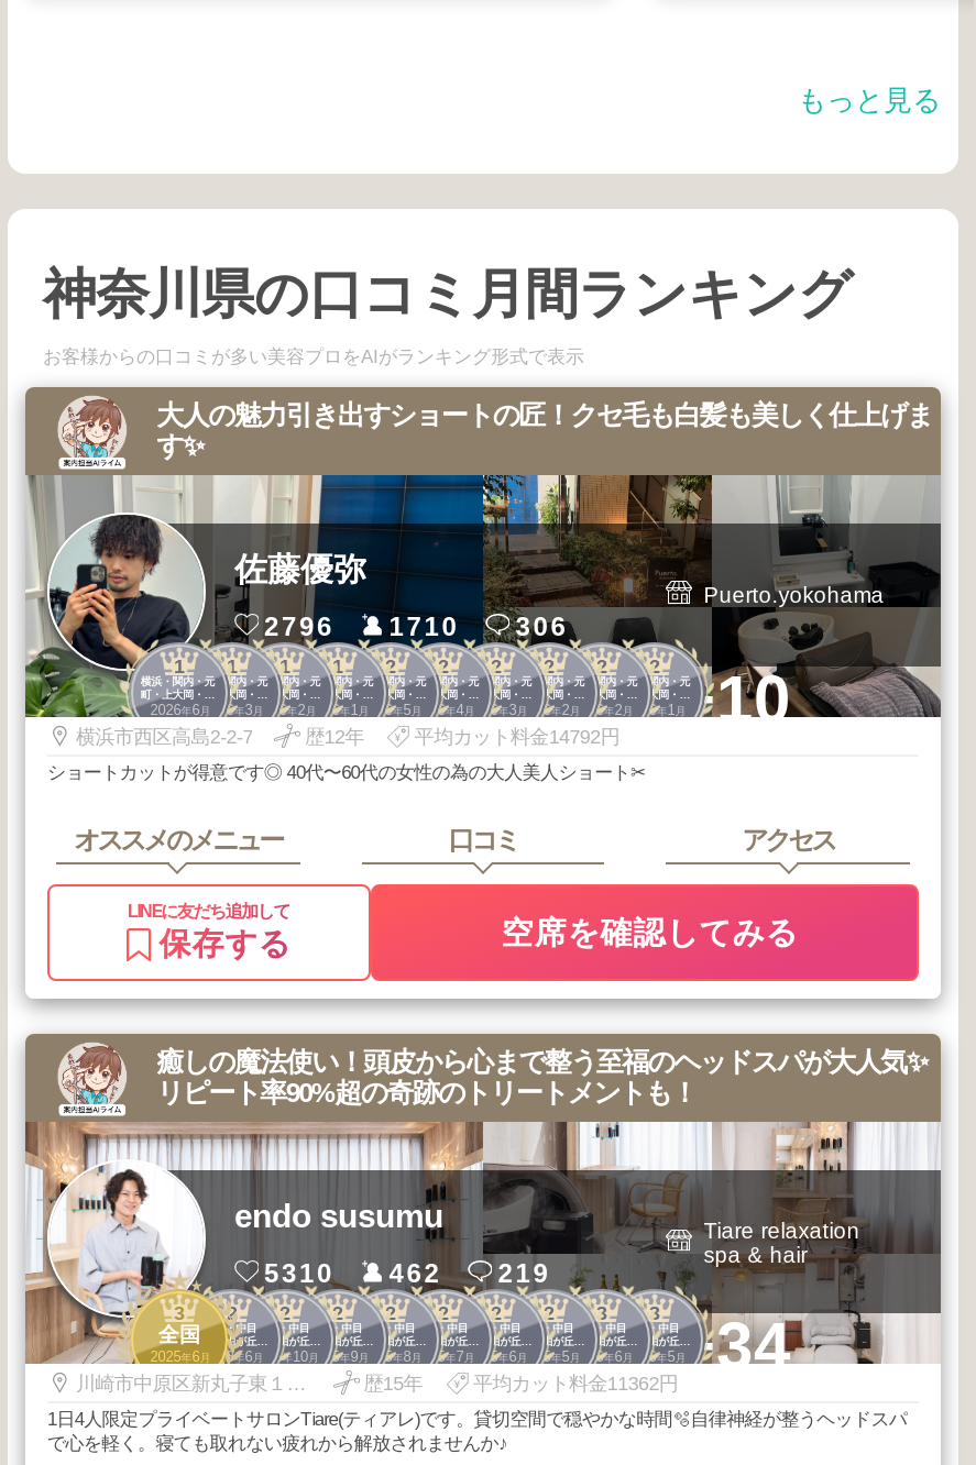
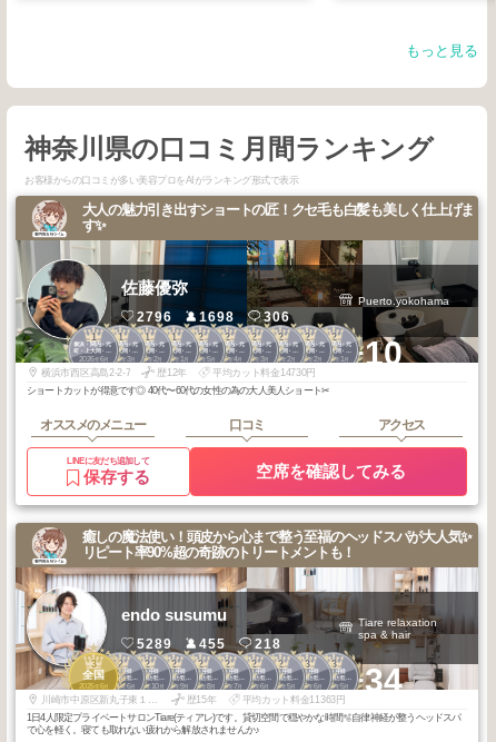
[264,611,568,641] 2796 1710 306 -> [136,309,290,324] 2796 1698 306
[415,725,619,747] 平均カット料金14792円 -> [212,367,316,378] 平均カット料金14730円
[264,1258,335,1288] 5310 -> [136,636,172,652] 5289
[389,1258,442,1288] 462 -> [199,636,226,652] 455
[498,1258,551,1288] 219 -> [254,636,281,652] 218
[473,1372,678,1394] 平均カット料金11362円 -> [242,694,345,705] 平均カット料金11363円

